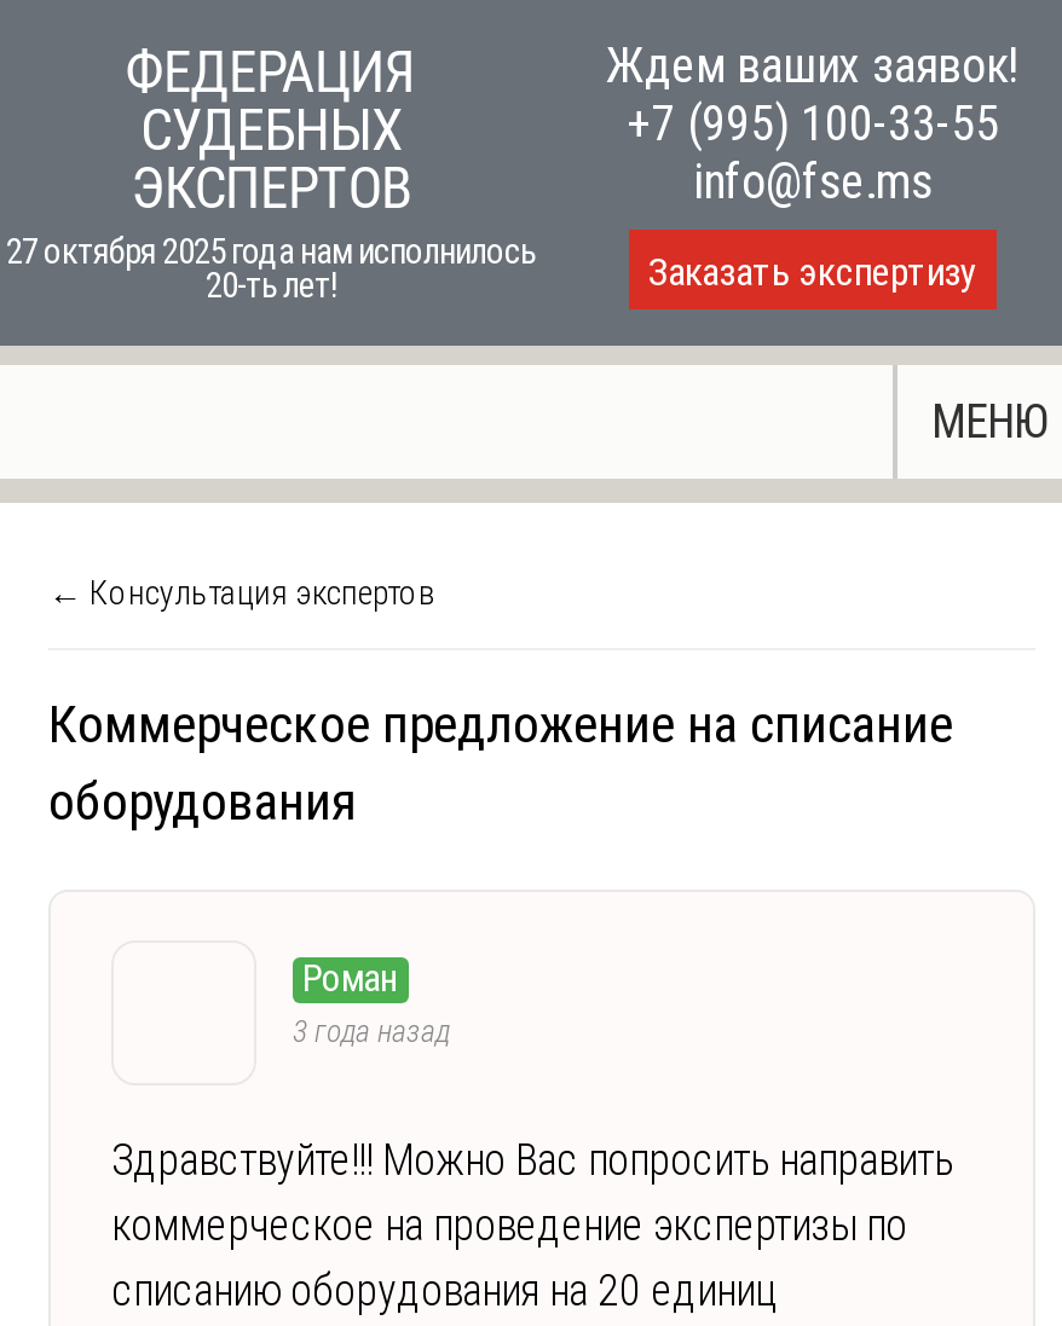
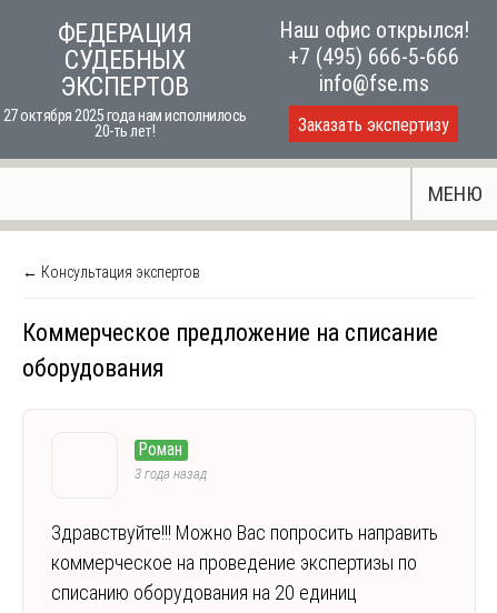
[606,36,1020,152] Ждем ваших заявок! | +7 (995) 100-33-55 -> [279,17,469,70] Наш офис открылся! | +7 (495) 666-5-666

